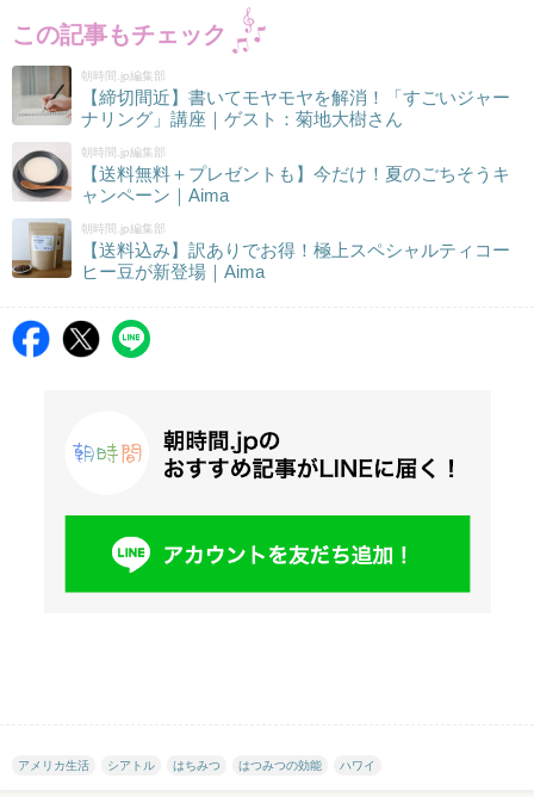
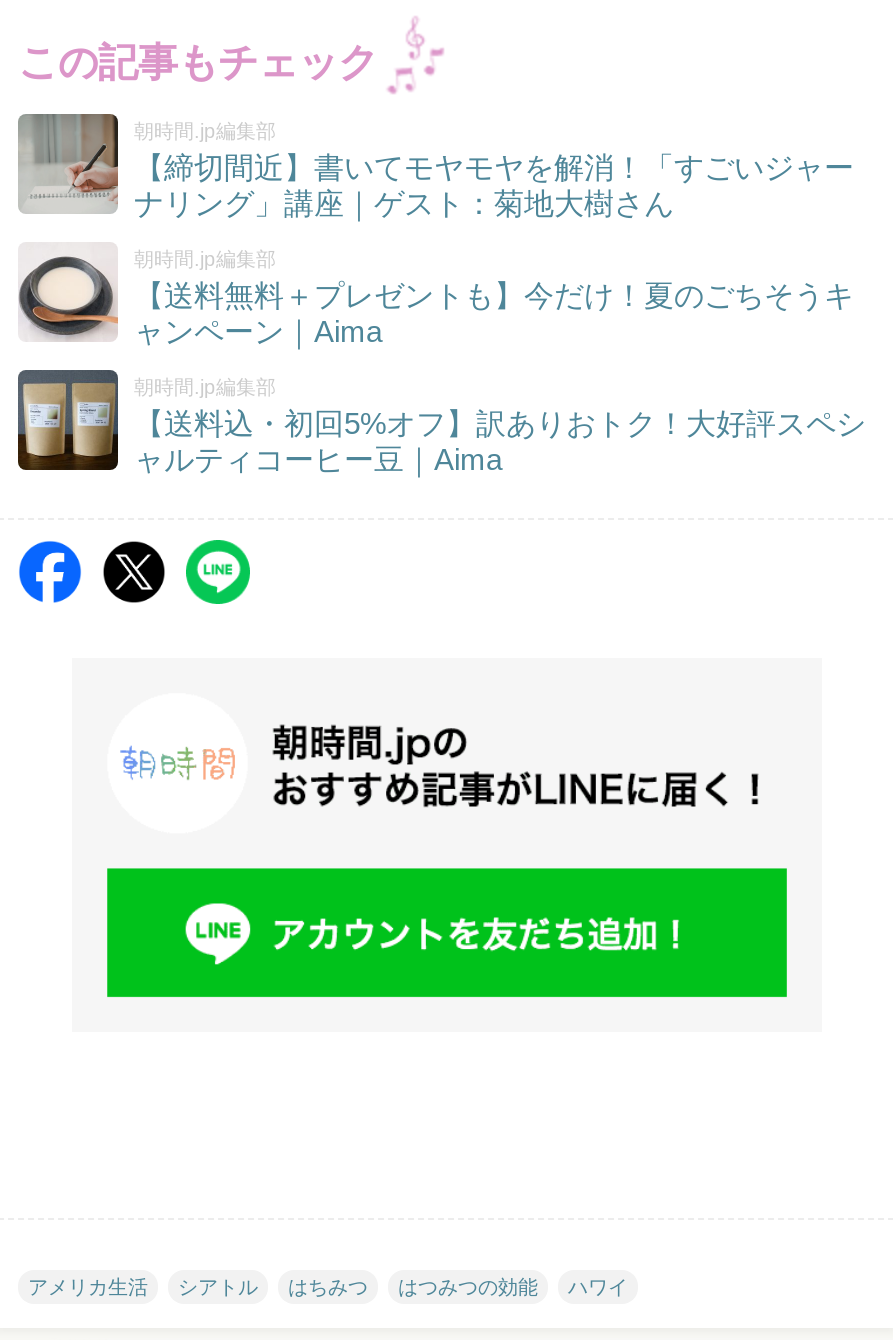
[11,218,510,281] [image] | 【送料込み】訳ありでお得！極上スペシャルティコー | ヒー豆が新登場｜Aima -> [16,368,866,475] [image] | 【送料込・初回5%オフ】訳ありおトク！大好評スペシ | ャルティコーヒー豆｜Aima

